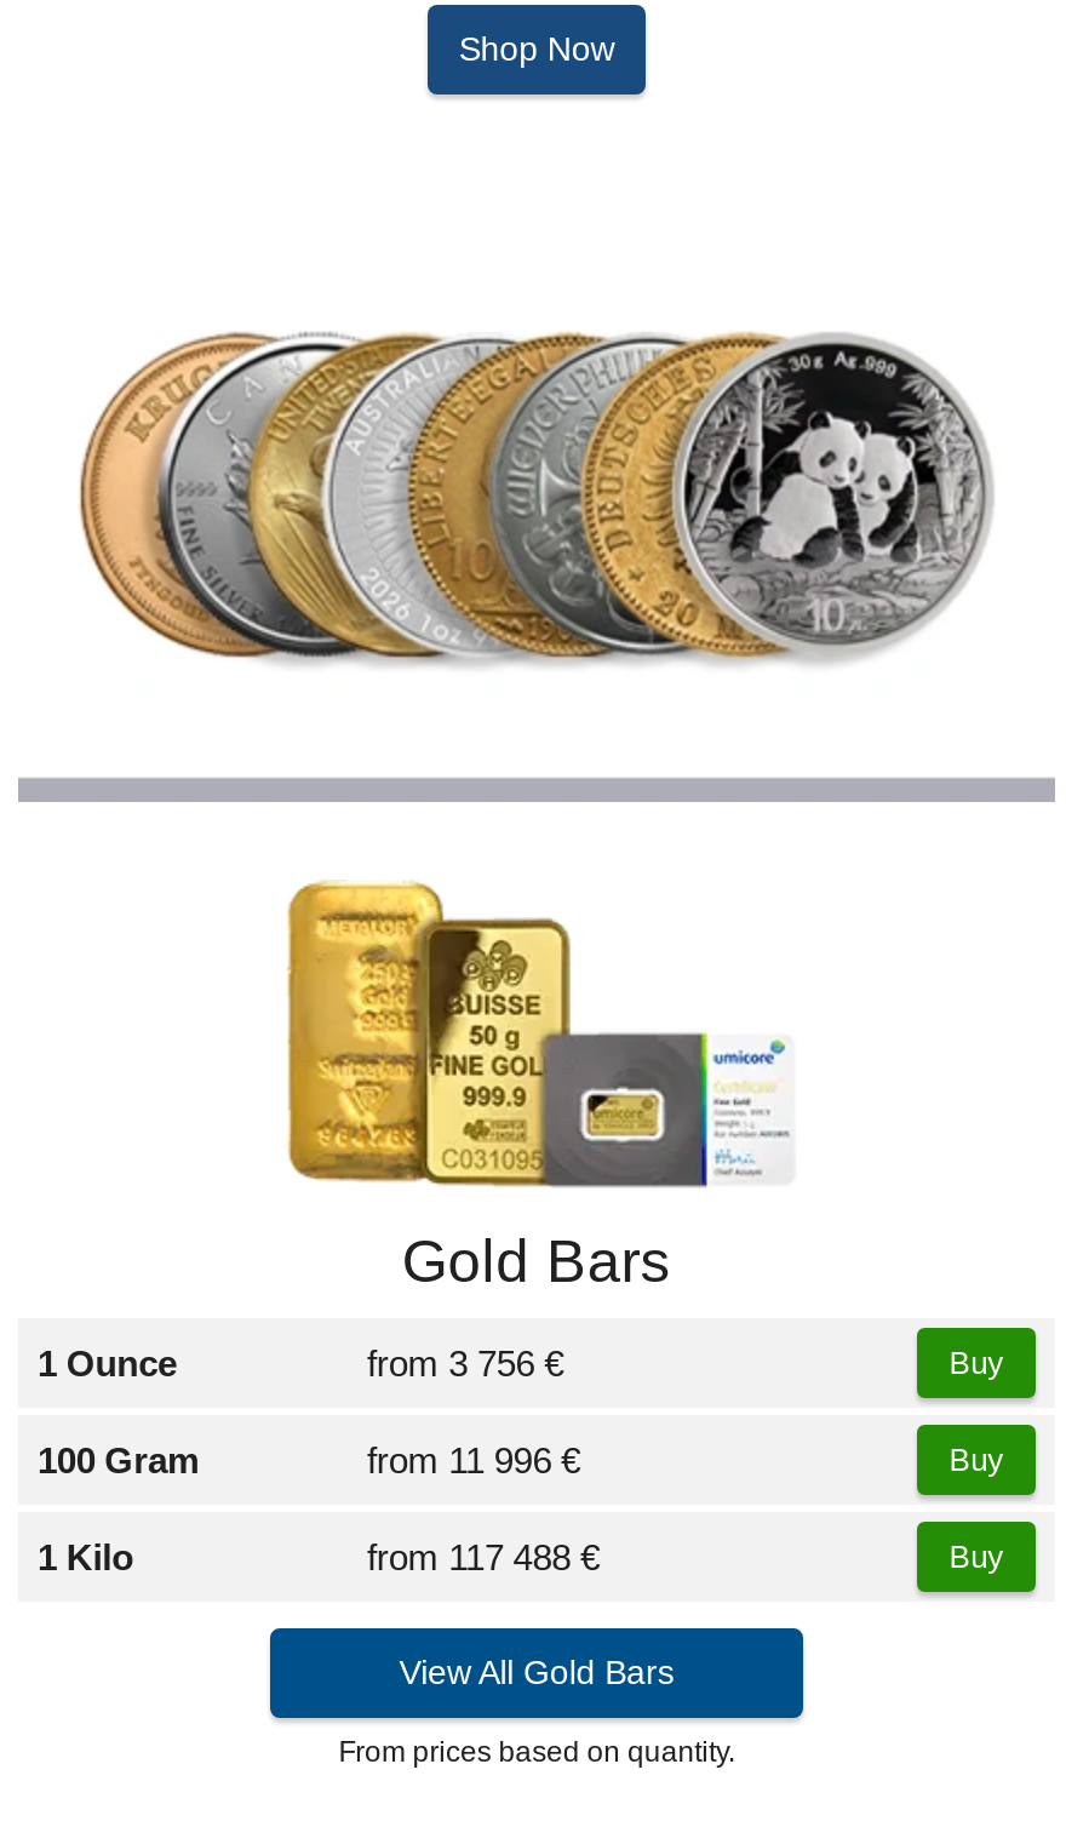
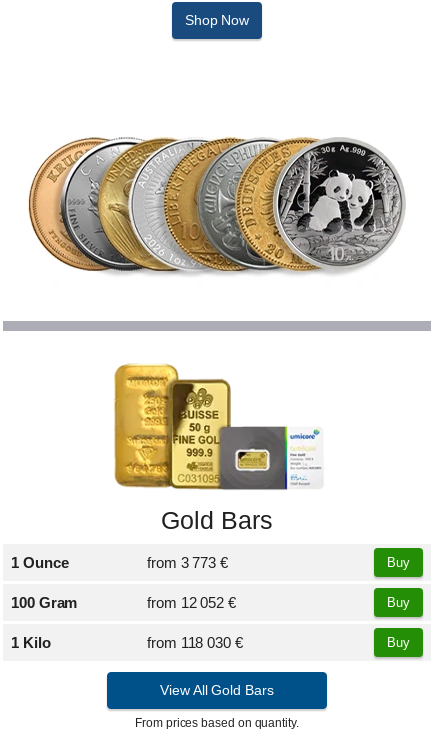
[367,1342,564,1383] from 3 756 € -> [147,554,228,571] from 3 773 €
[367,1439,580,1480] from 11 996 € -> [147,594,236,611] from 12 052 €
[367,1536,599,1577] from 117 488 € -> [147,634,243,651] from 118 030 €

